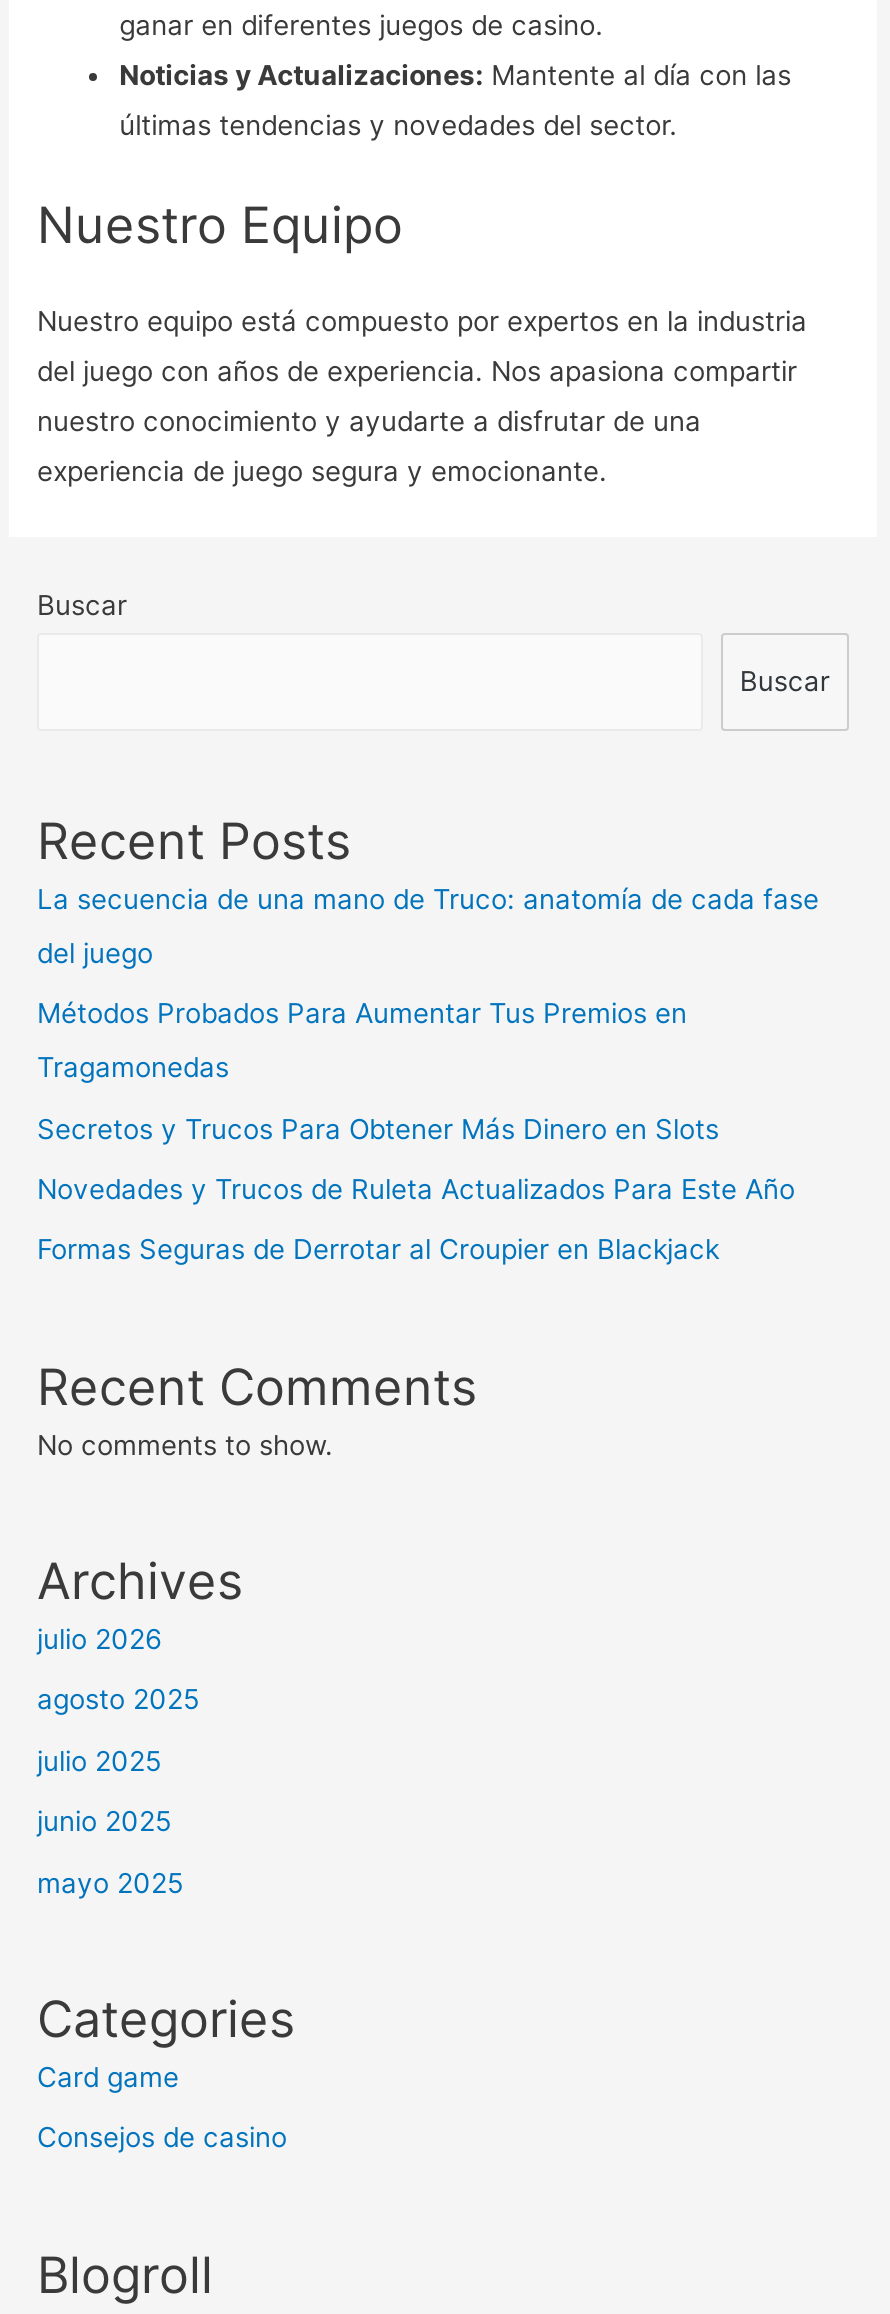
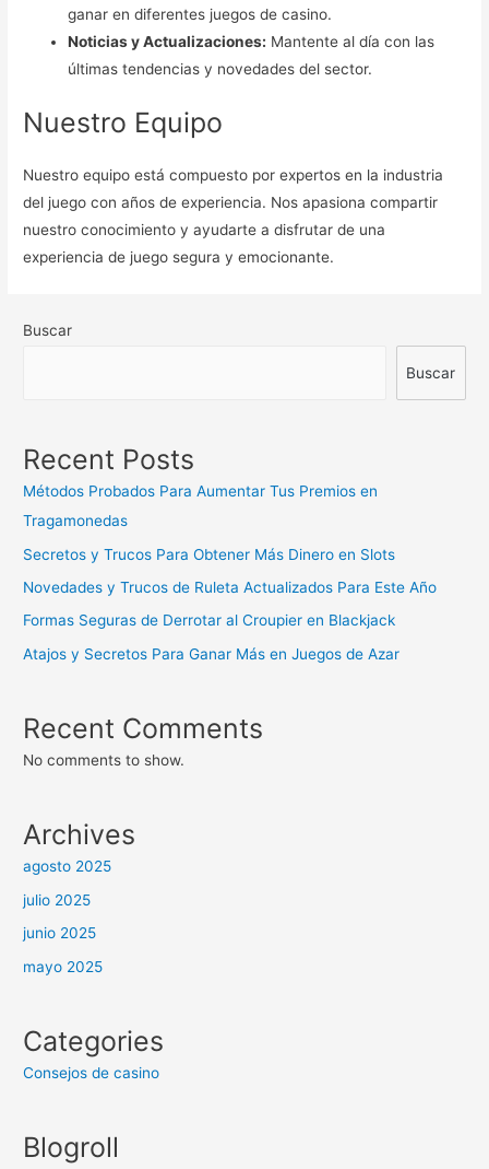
[37,882,819,968] La secuencia de una mano de Truco: anatomía de cada fase | del juego -> none
none -> [23,645,399,662] Atajos y Secretos Para Ganar Más en Juegos de Azar
[37,1623,163,1655] julio 2026 -> none
[37,2061,179,2093] Card game -> none

